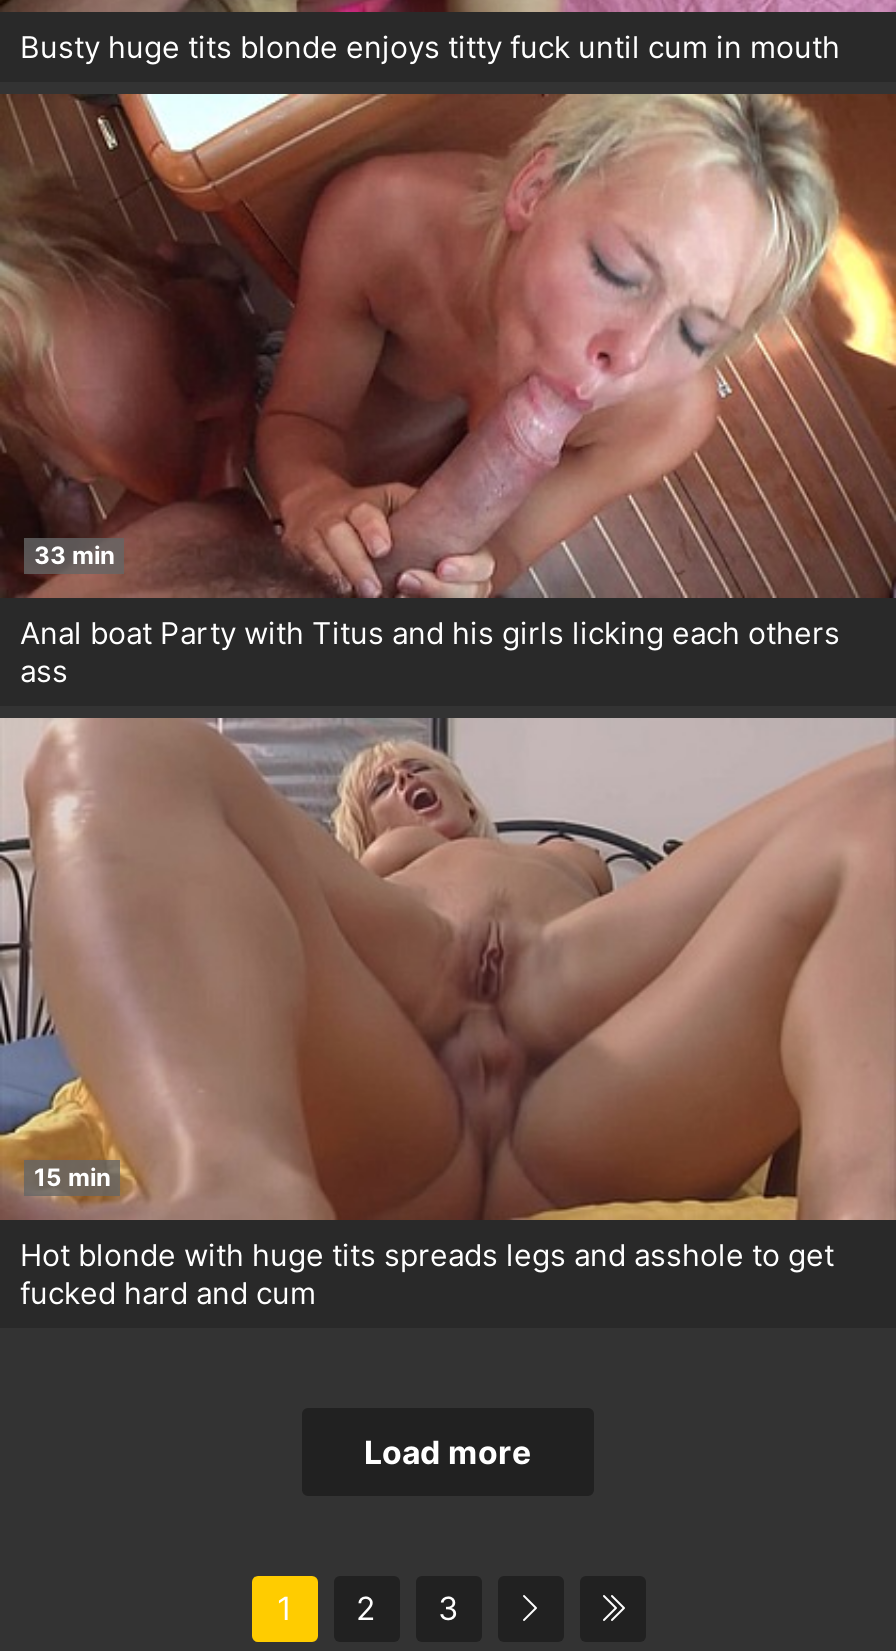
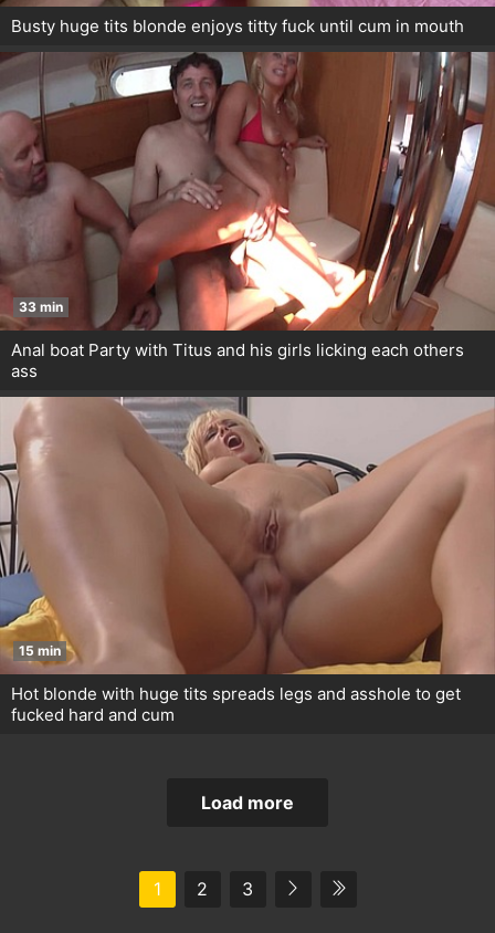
[6,92,890,600] [image] -> [3,51,492,332] [image]

